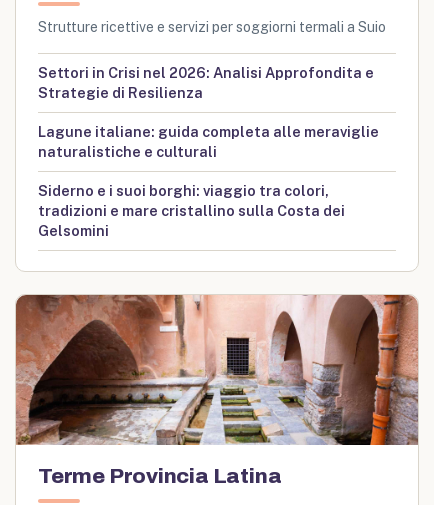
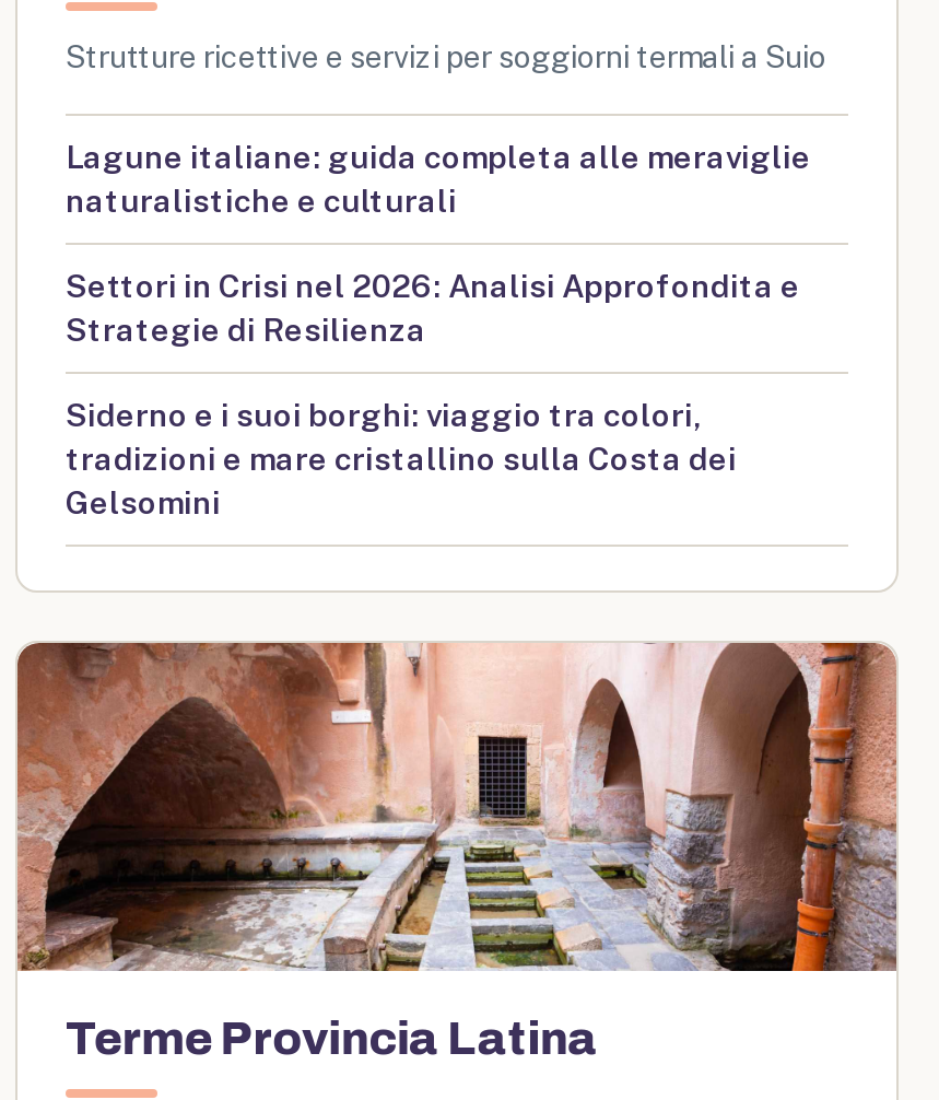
moved [38,64,374,101] -> [66,267,800,348]: Settori in Crisi nel 2026: Analisi Approfondita e | Strategie di Resilienza
moved [38,123,379,160] -> [66,138,811,219]: Lagune italiane: guida completa alle meraviglie | naturalistiche e culturali

